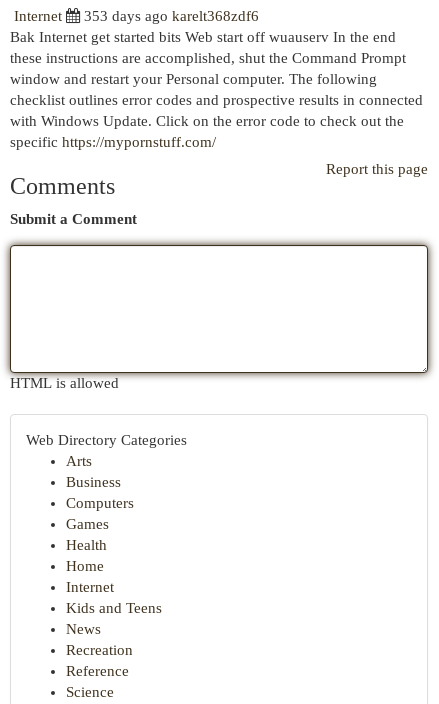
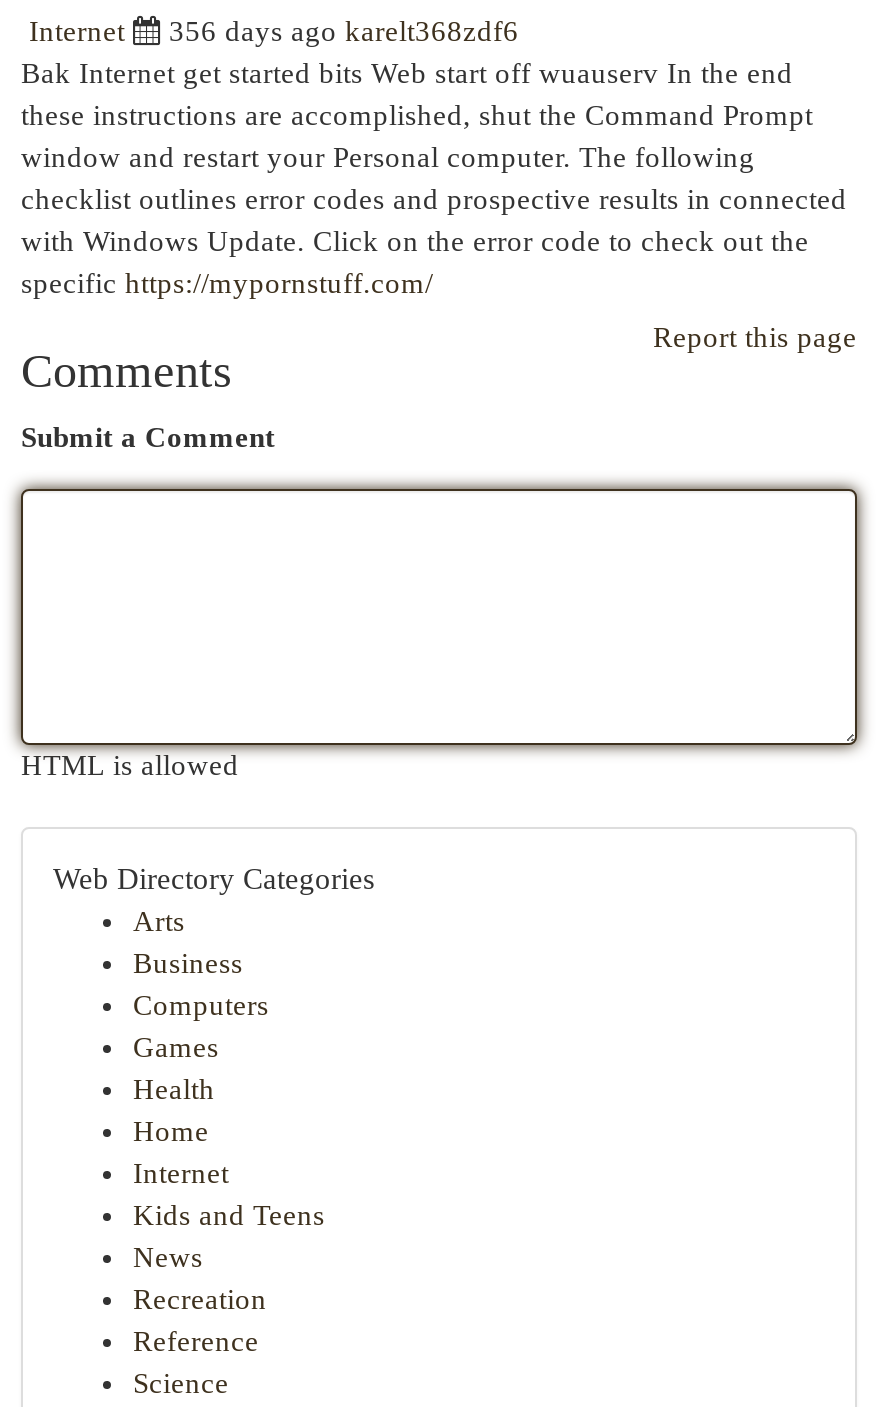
[84,8,259,24] 353 days ago karelt368zdf6 -> [169,15,519,47] 356 days ago karelt368zdf6

